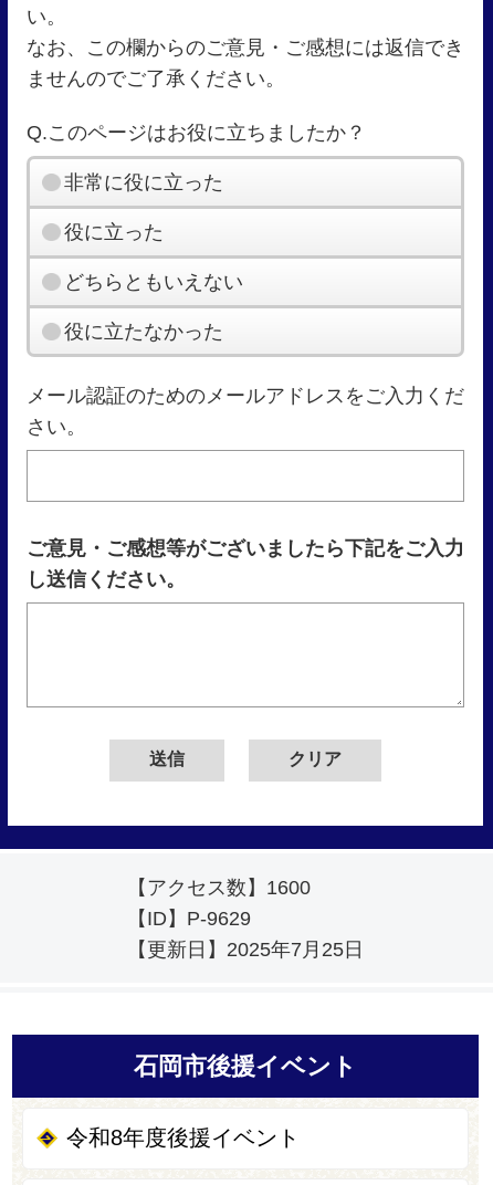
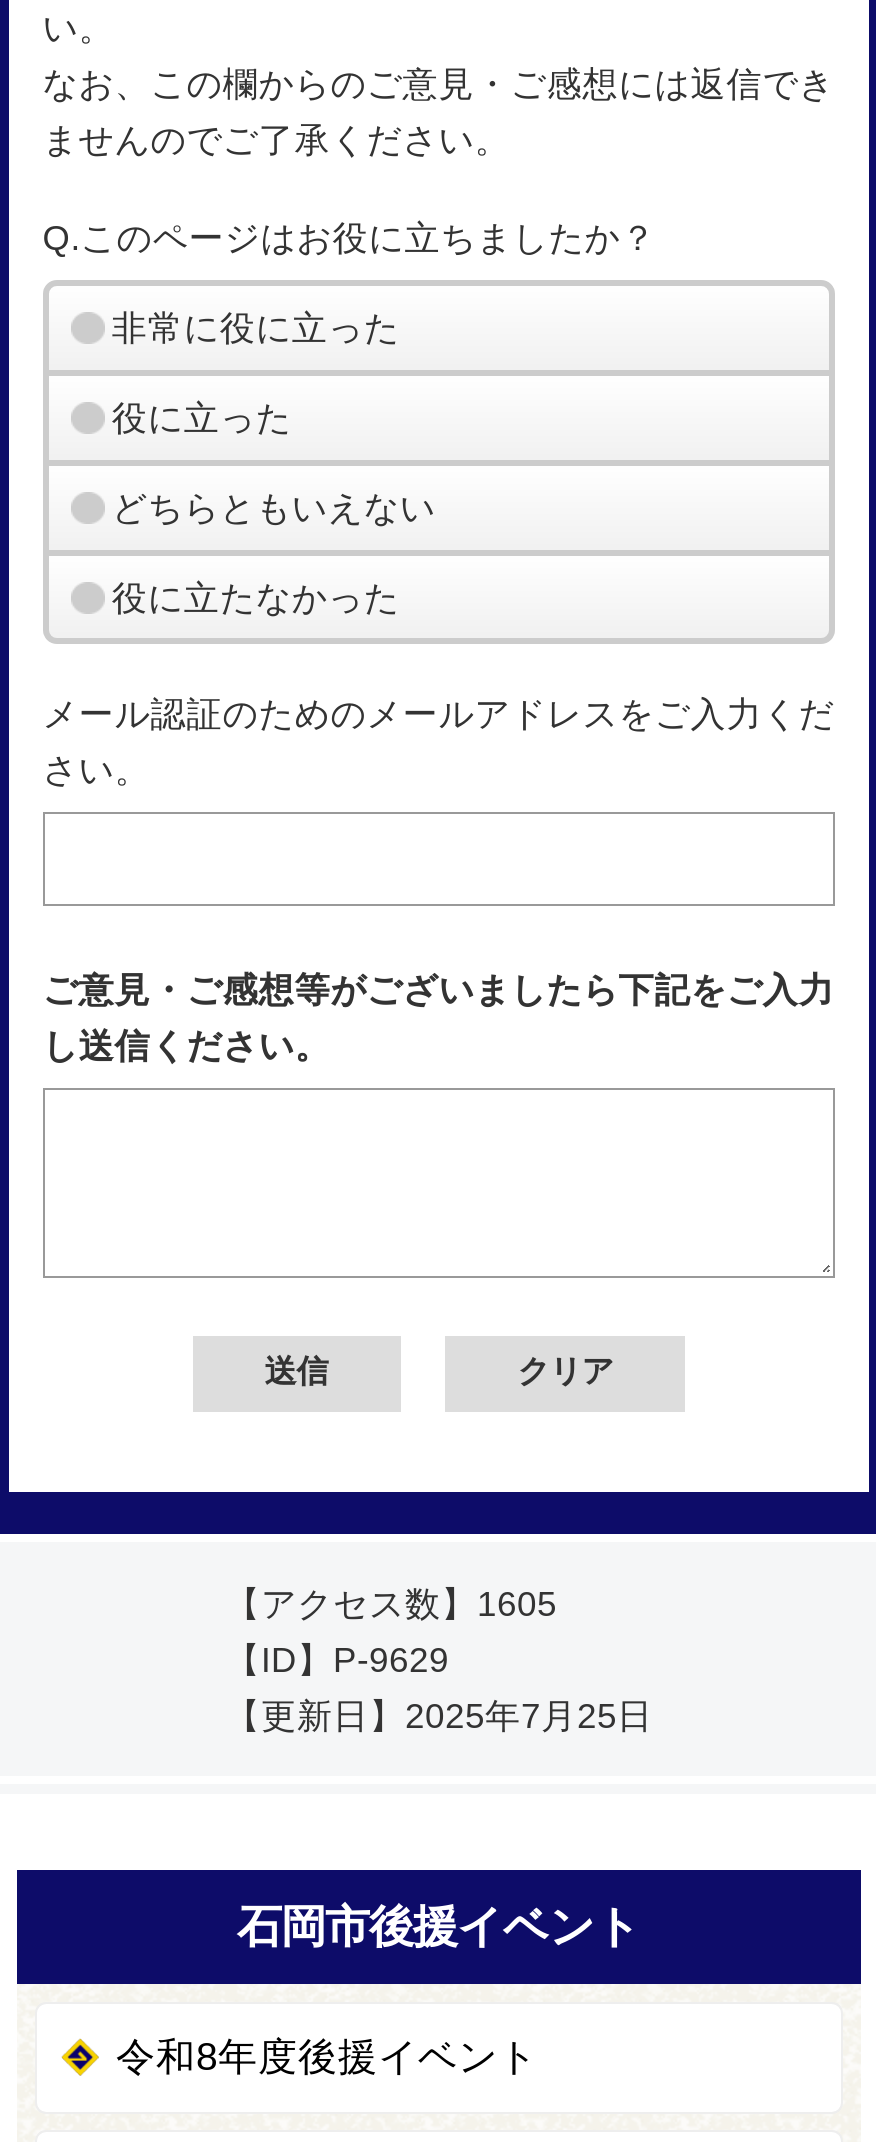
[127,876,311,898] 【アクセス数】1600 -> [225,1584,557,1624] 【アクセス数】1605

